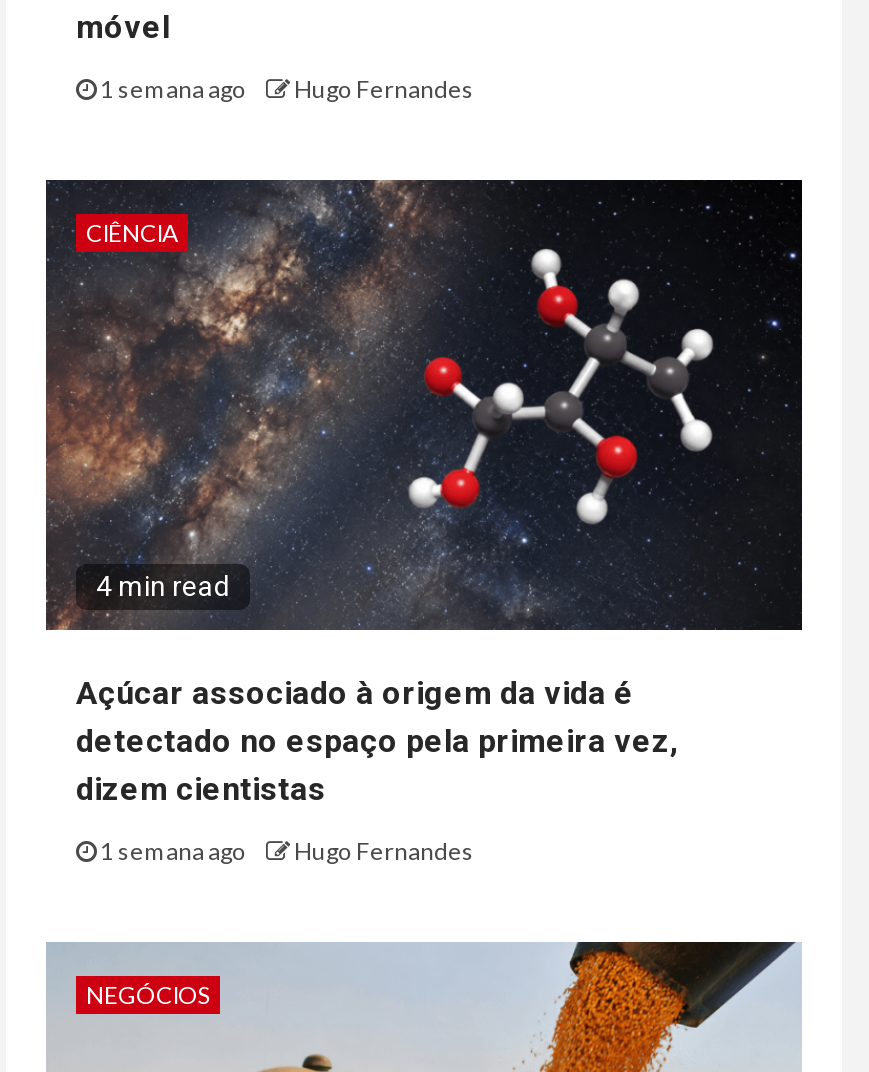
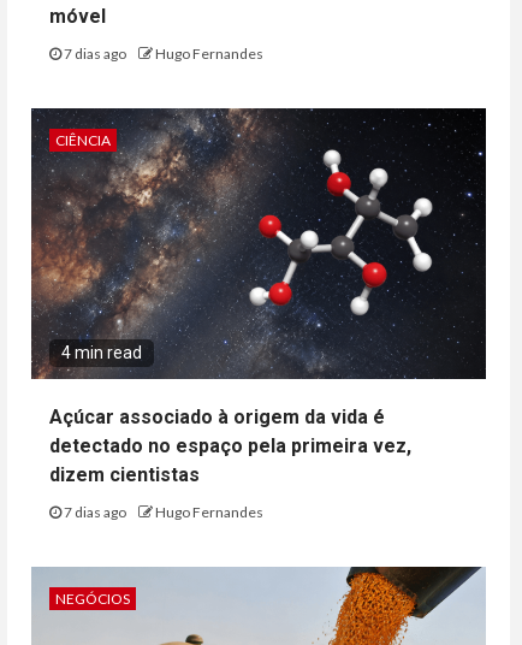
[96,73,474,103] 1 semana ago Hugo Fernandes -> [61,44,263,62] 7 dias ago Hugo Fernandes
[96,835,474,865] 1 semana ago Hugo Fernandes -> [61,502,263,520] 7 dias ago Hugo Fernandes

